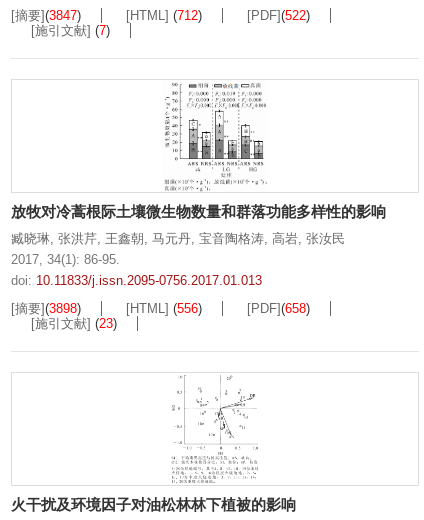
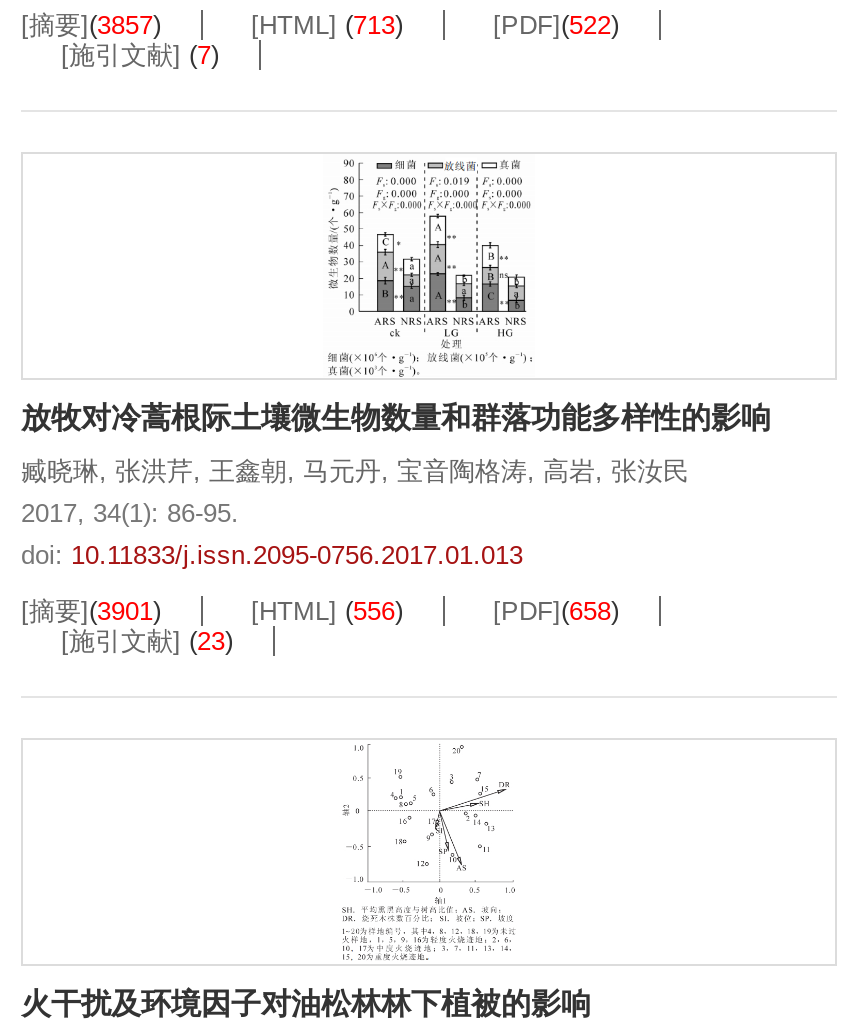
[11,8,81,23] [摘要](3847) -> [21,10,161,40] [摘要](3857)
[126,8,202,23] [HTML] (712) -> [251,10,403,40] [HTML] (713)
[11,301,81,316] [摘要](3898) -> [21,596,161,626] [摘要](3901)

